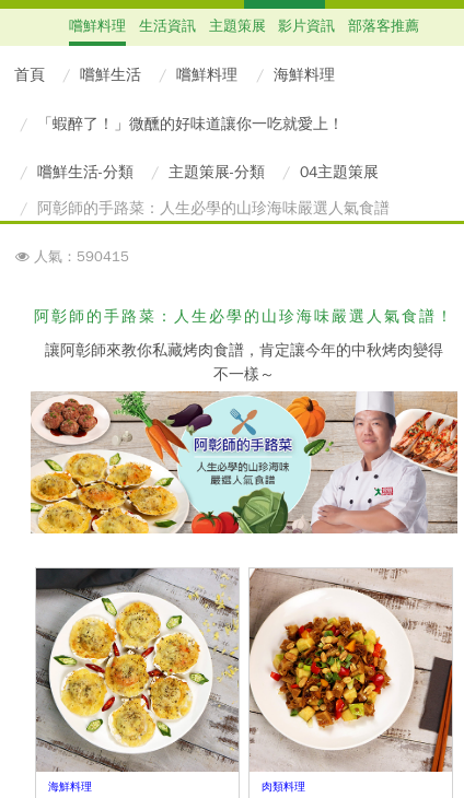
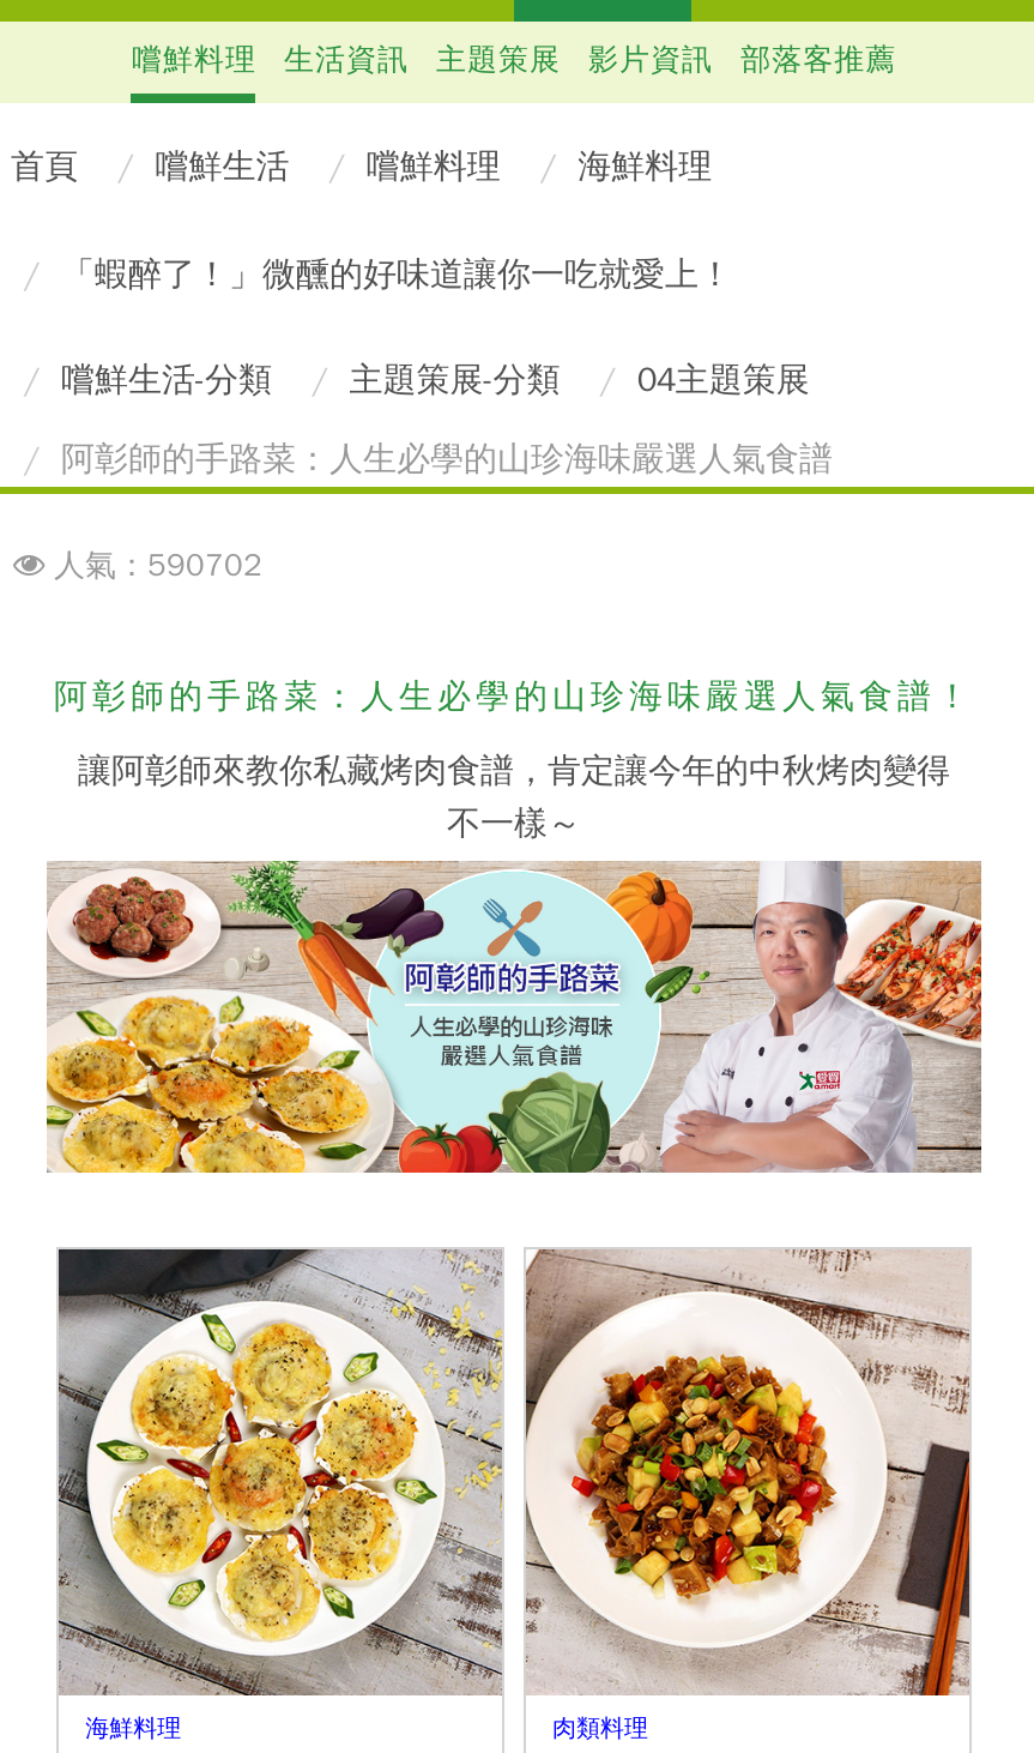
[34,247,129,266] 人氣：590415 -> [54,545,262,586] 人氣：590702

